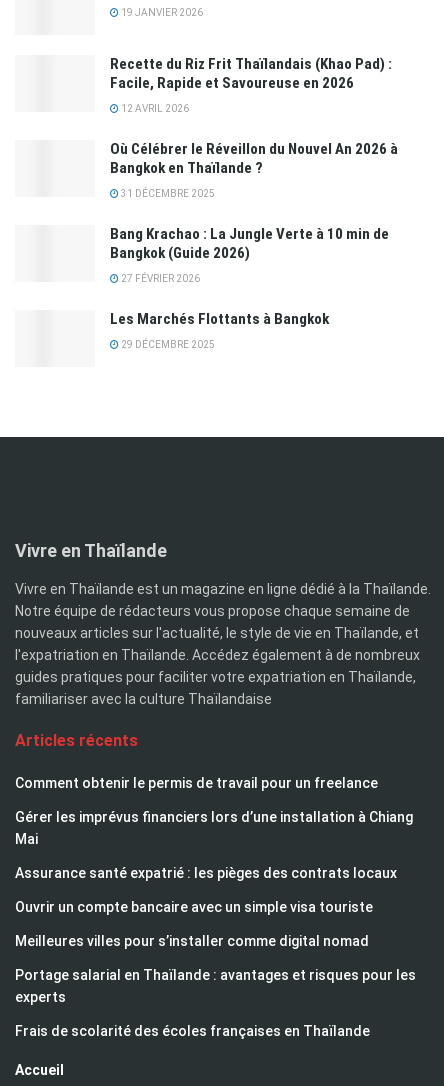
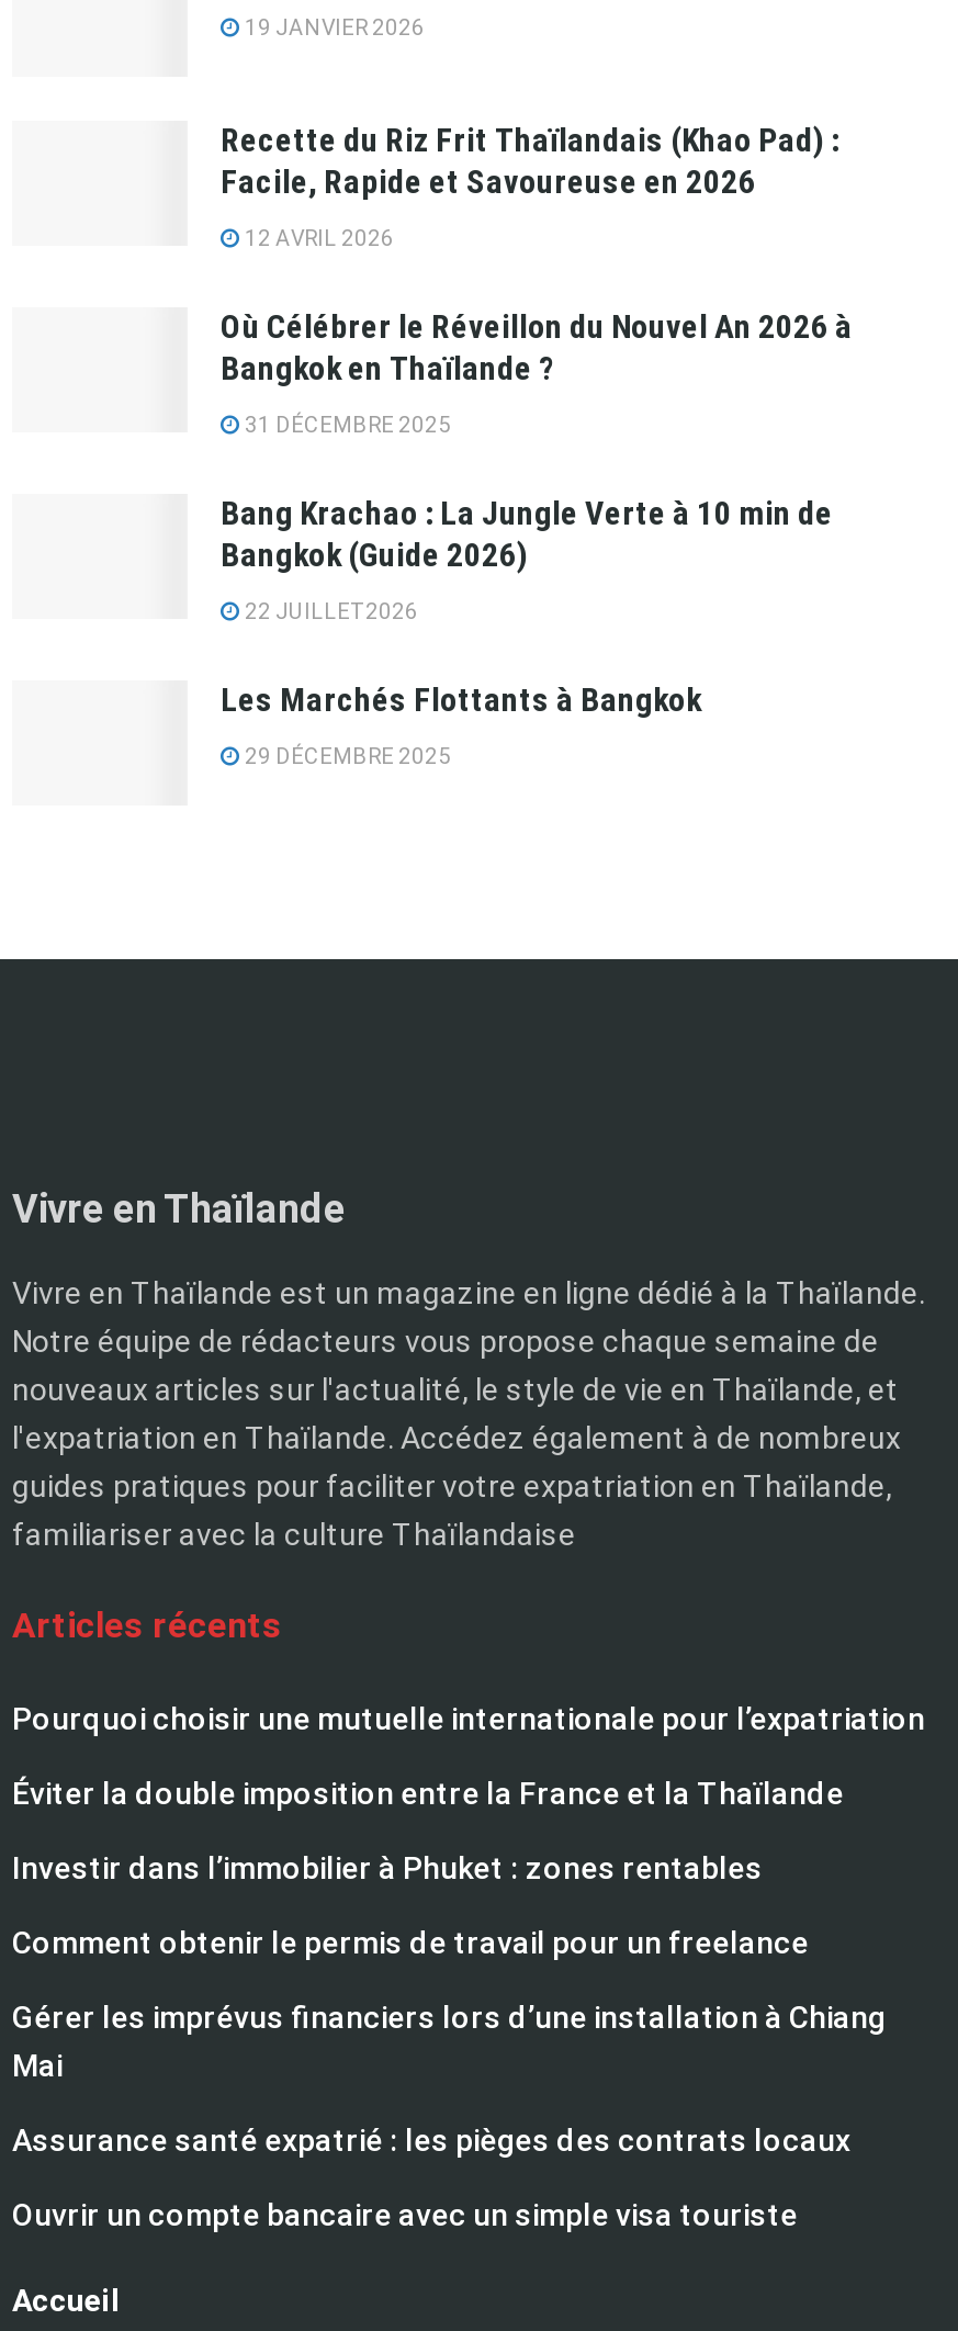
[119,273,200,284] 27 FÉVRIER 2026 -> [240,600,418,624] 22 JUILLET 2026
none -> [12,1702,925,1887] Pourquoi choisir une mutuelle internationale pour l’expatriation | Éviter la double imposition entre la France et la Thaïlande | Investir dans l’immobilier à Phuket : zones rentables
moved [15,775,413,915] -> [12,1926,886,2233]: Comment obtenir le permis de travail pour un freelance | Gérer les imprévus financiers lors d’une installation à Chiang | Mai | Assurance santé expatrié : les pièges des contrats locaux | Ouvrir un compte bancaire avec un simple visa touriste
[15,933,416,1039] Meilleures villes pour s’installer comme digital nomad | Portage salarial en Thaïlande : avantages et risques pour les | experts | Frais de scolarité des écoles françaises en Thaïlande -> none

